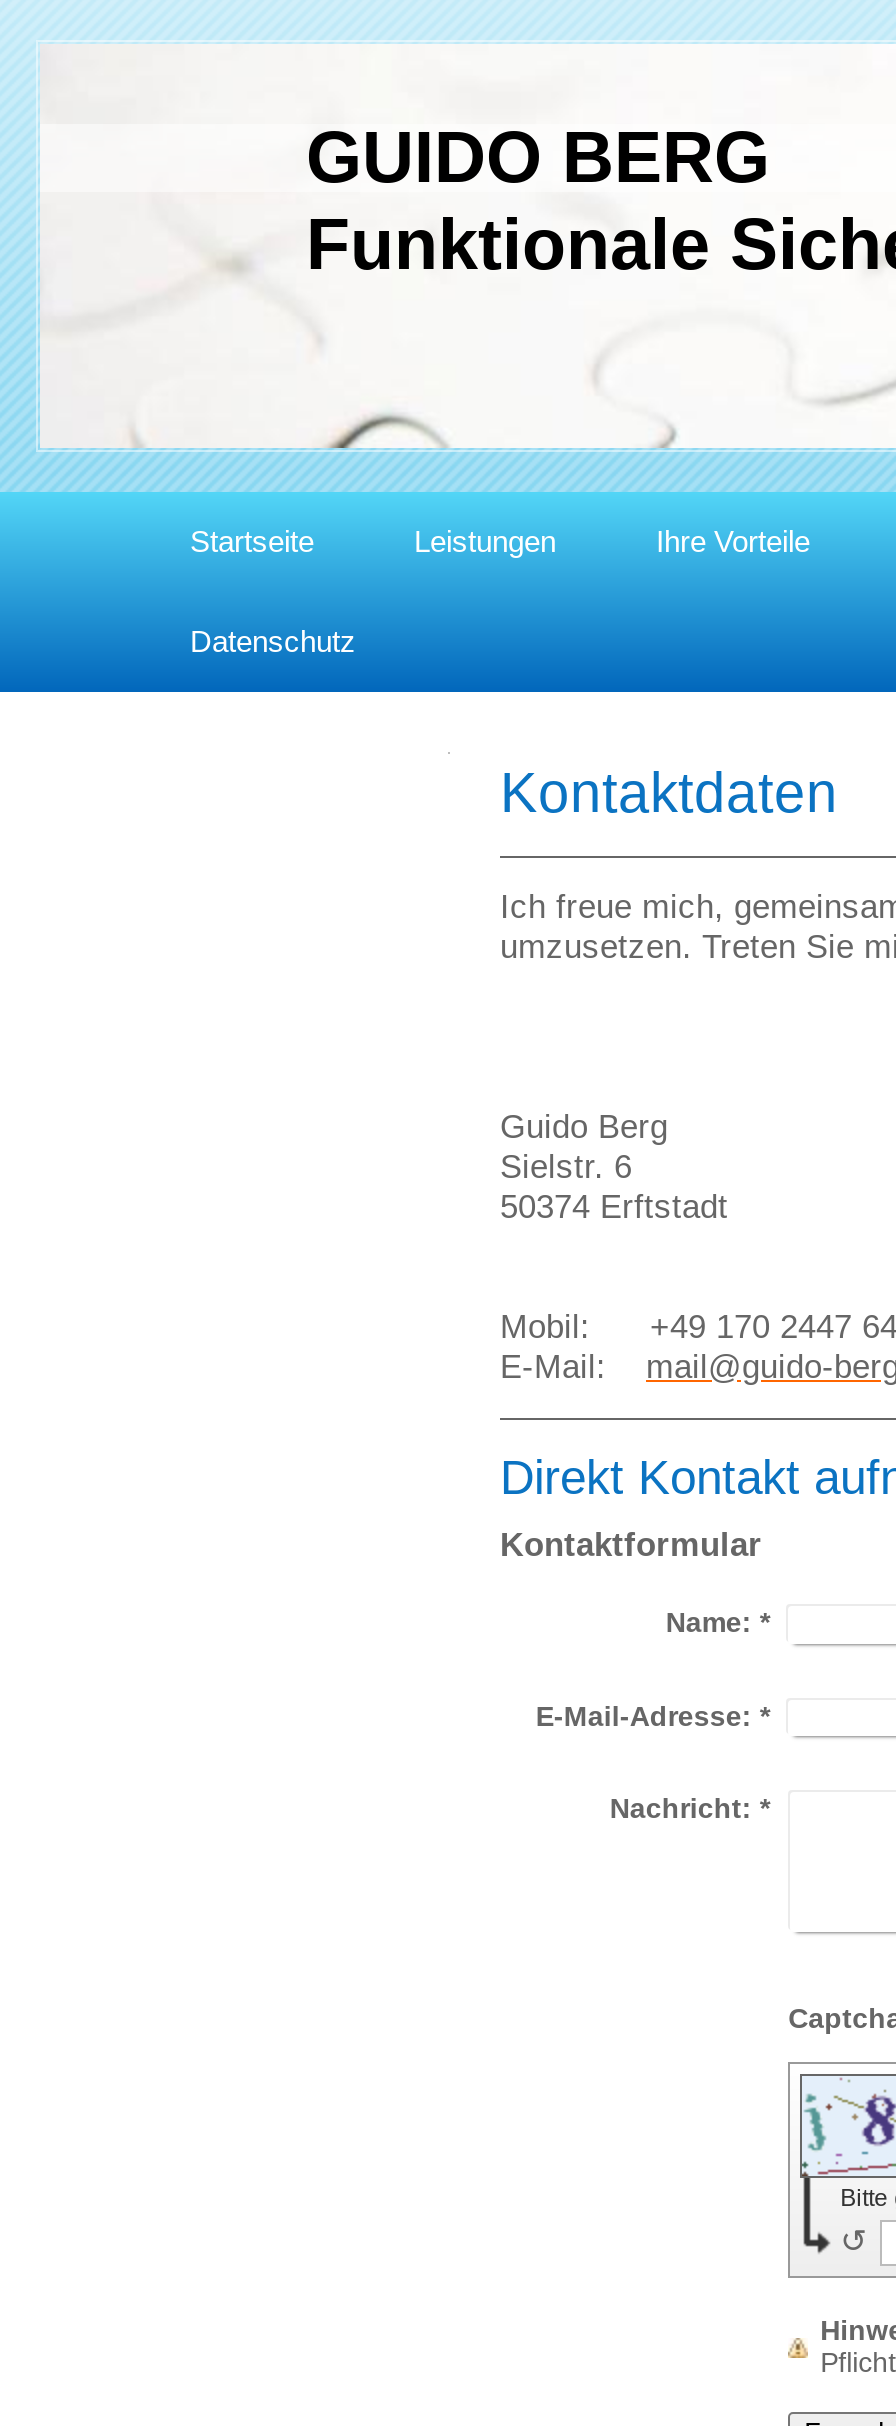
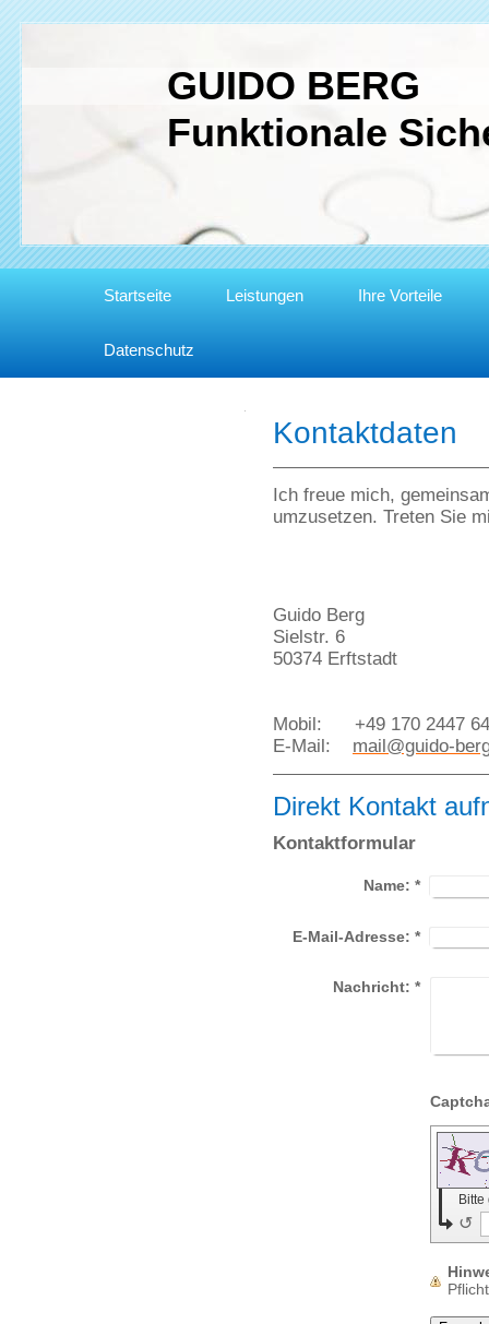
[802,2078,890,2174] [image] -> [438,1135,486,1186] [image]

